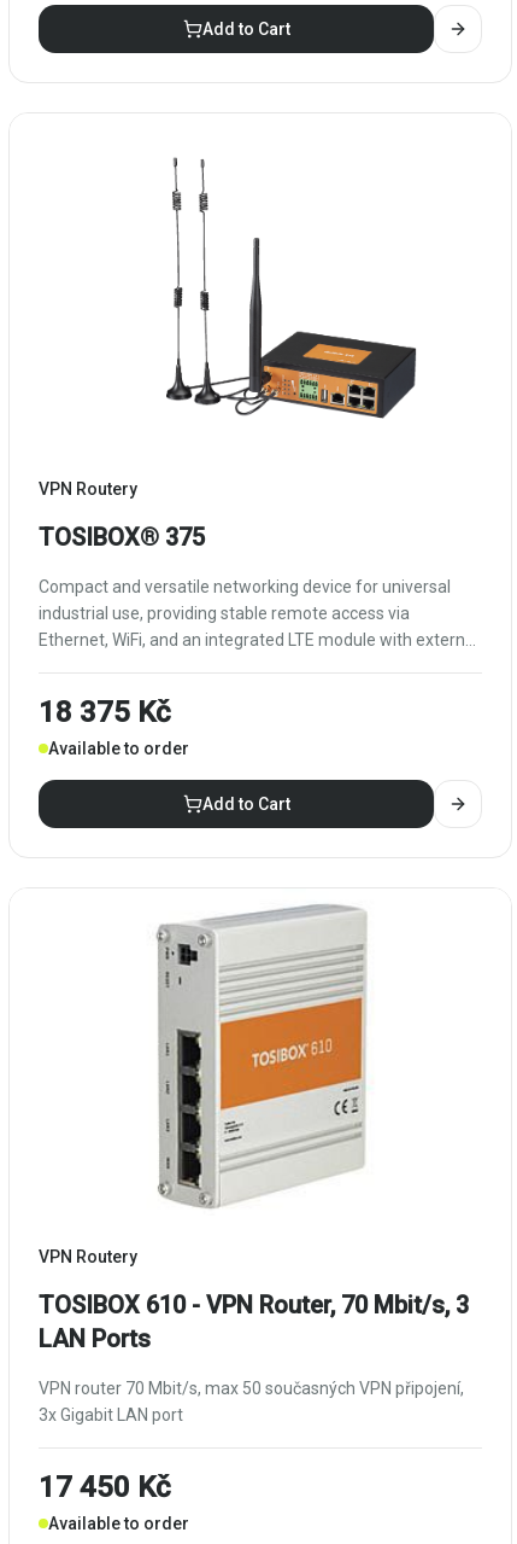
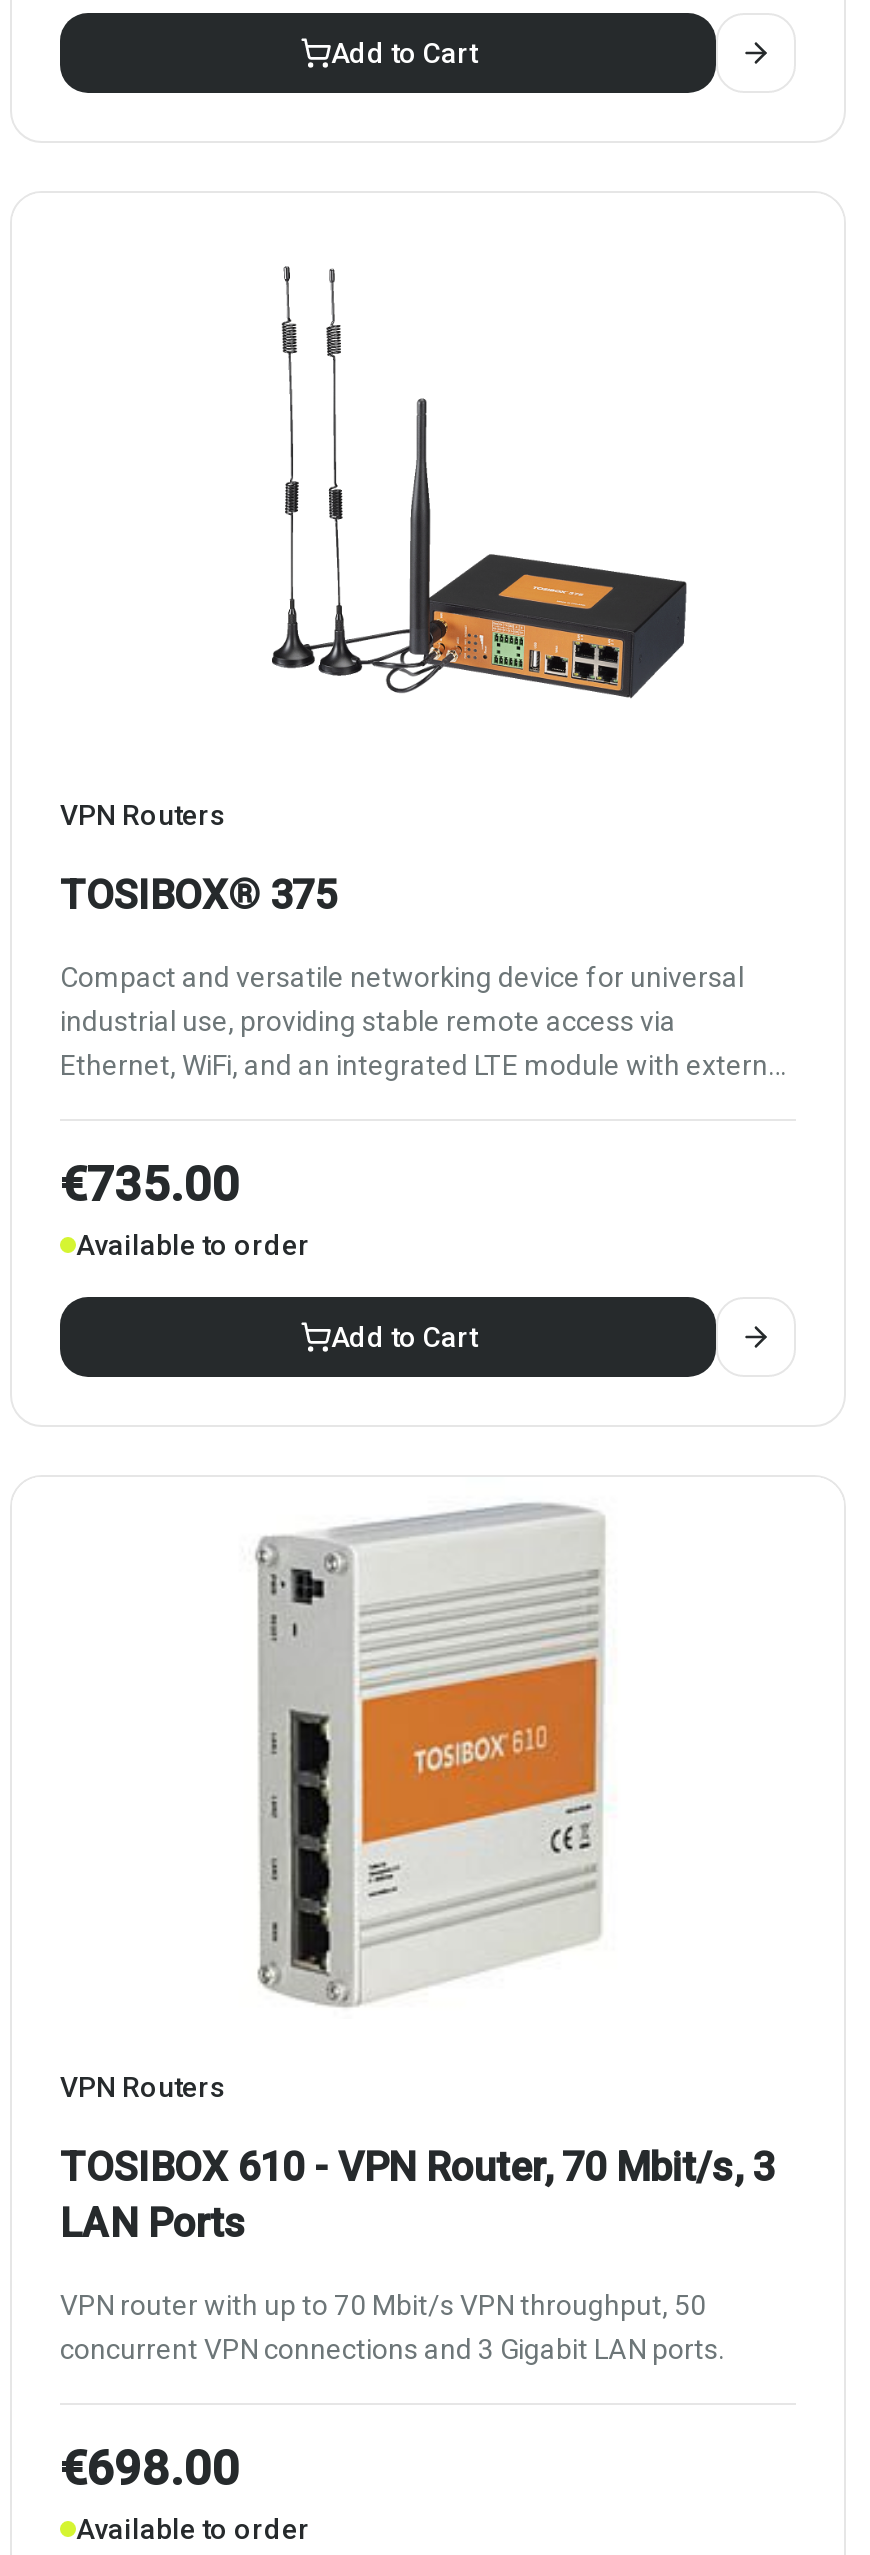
[39,479,137,499] VPN Routery -> [60,799,226,831] VPN Routers
[39,695,171,729] 18 375 Kč -> [60,1157,240,1213] €735.00
[39,1247,137,1266] VPN Routery -> [60,2070,226,2102] VPN Routers
[39,1378,464,1424] VPN router 70 Mbit/s, max 50 současných VPN připojení, | 3x Gigabit LAN port -> [60,2288,724,2364] VPN router with up to 70 Mbit/s VPN throughput, 50 | concurrent VPN connections and 3 Gigabit LAN ports.
[39,1470,171,1504] 17 450 Kč -> [60,2440,240,2496] €698.00

